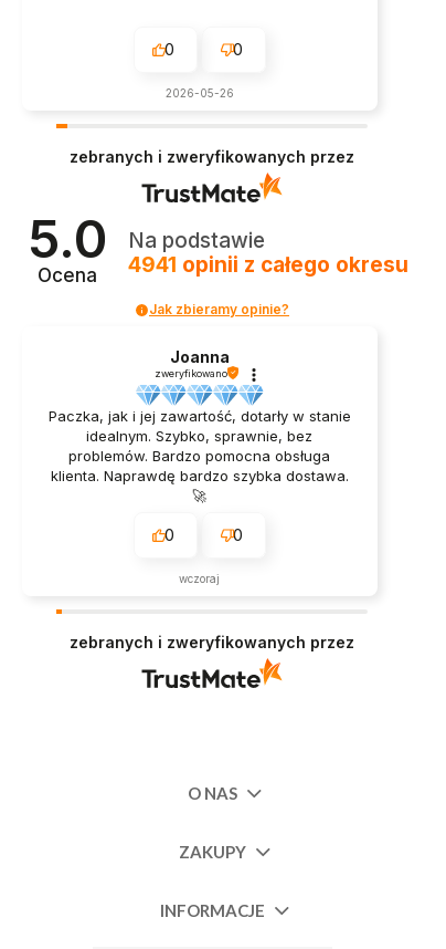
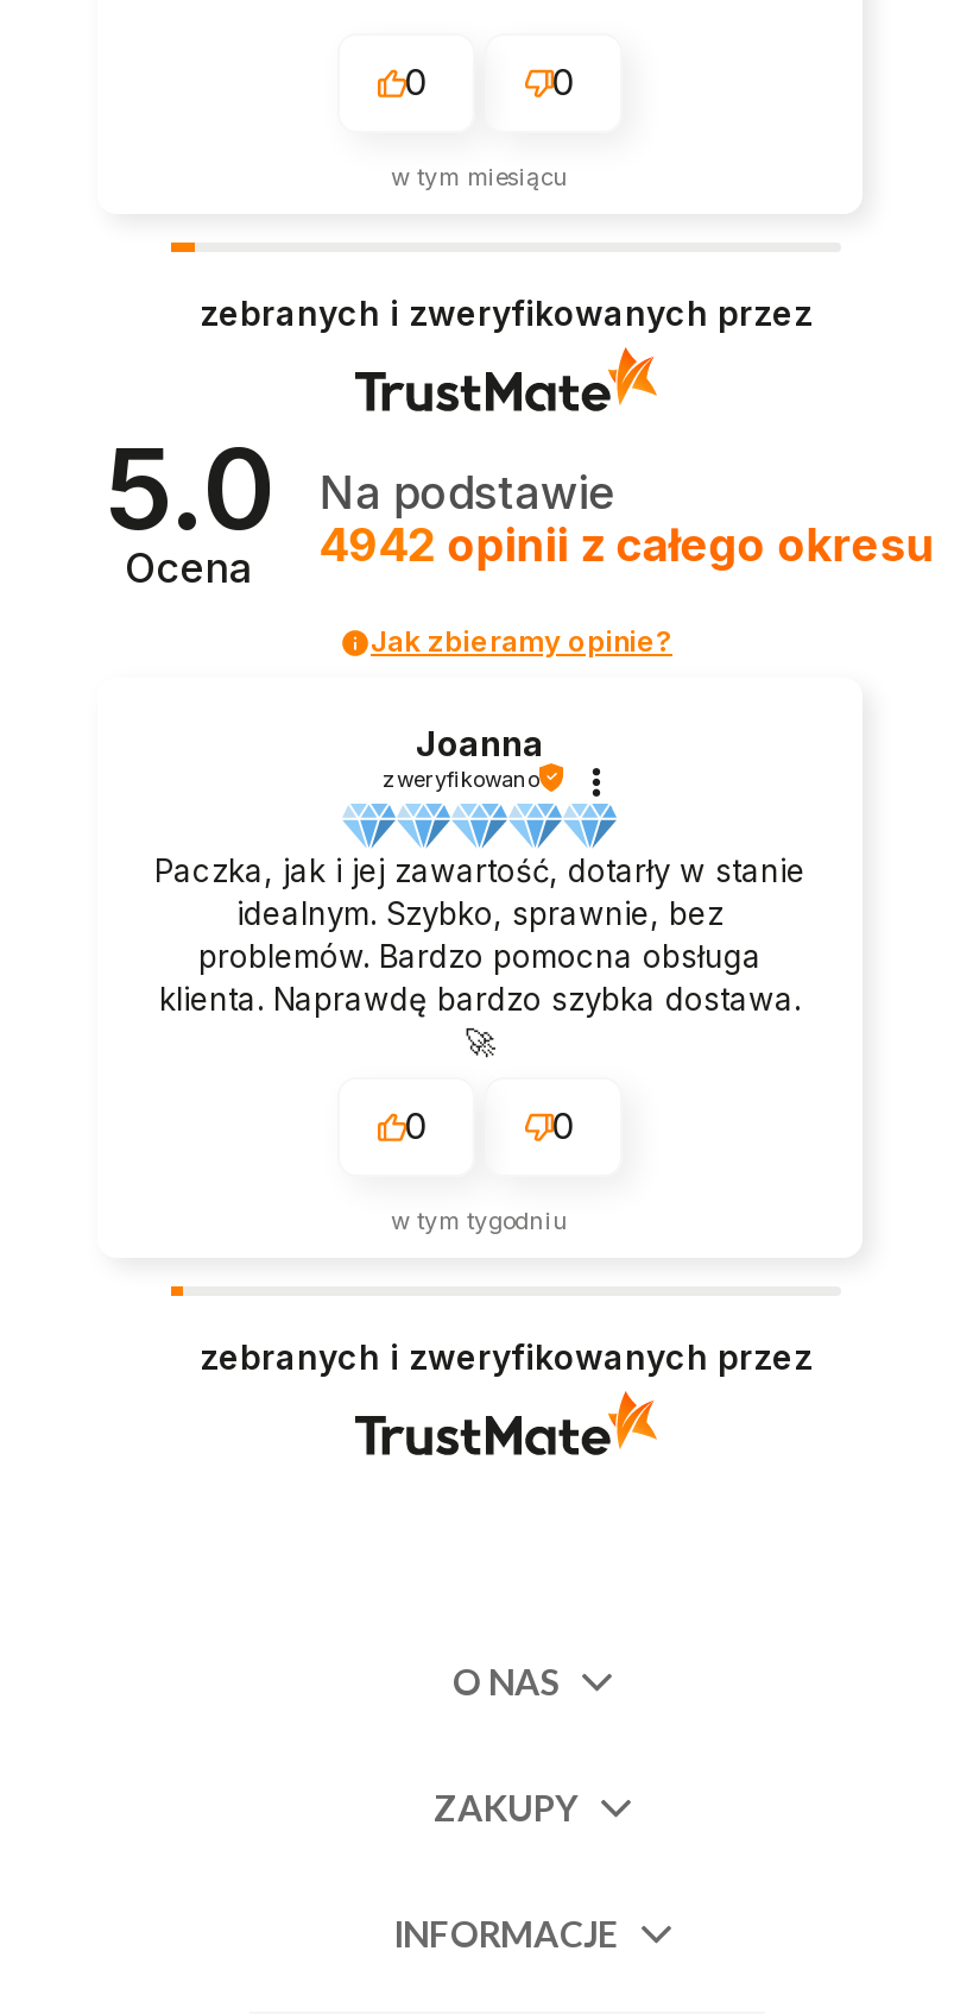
[166,87,234,100] 2026-05-26 -> [391,163,569,191] w tym miesiącu
[128,252,408,278] 4941 opinii z całego okresu -> [319,519,935,573] 4942 opinii z całego okresu
[179,572,220,585] wczoraj -> [391,1205,569,1233] w tym tygodniu

